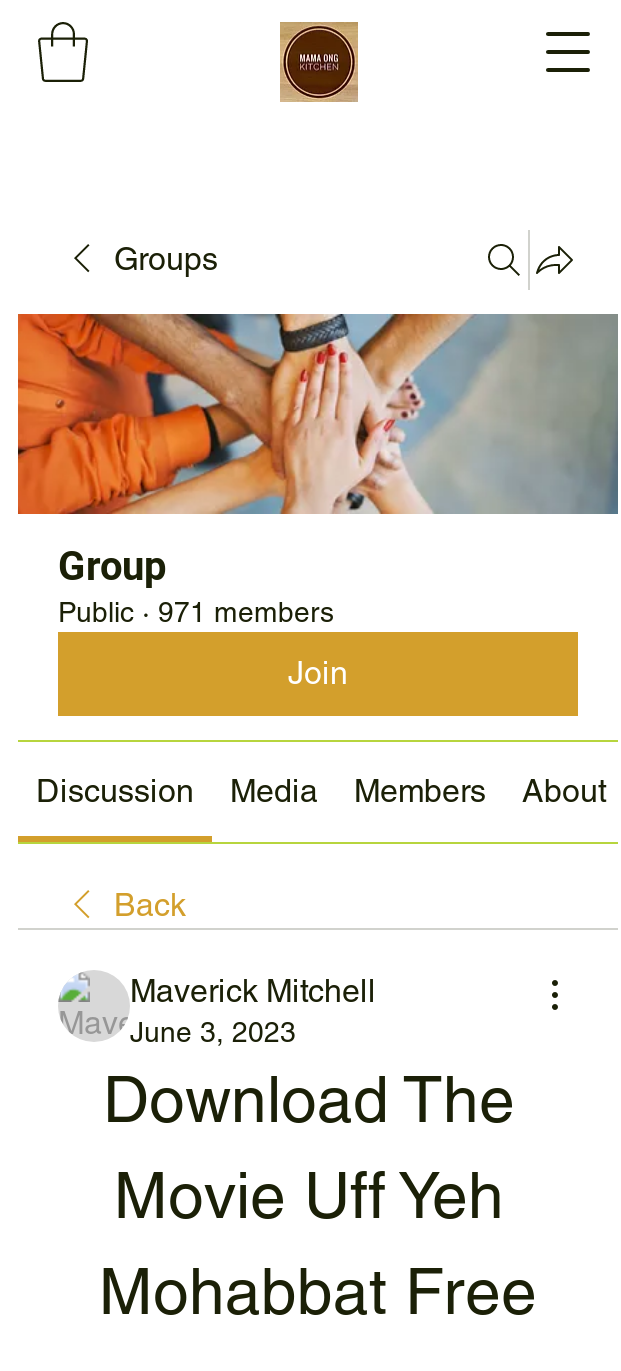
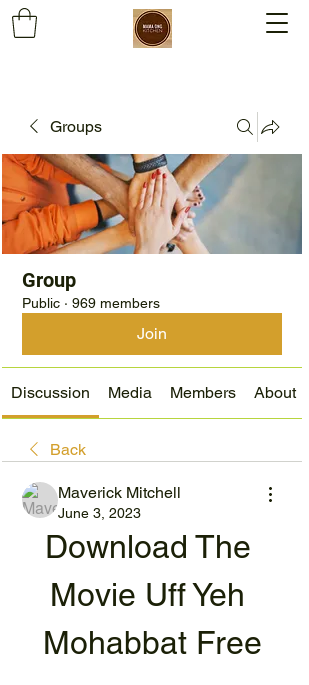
[58,596,334,628] Public · 971 members -> [22,295,160,311] Public · 969 members

